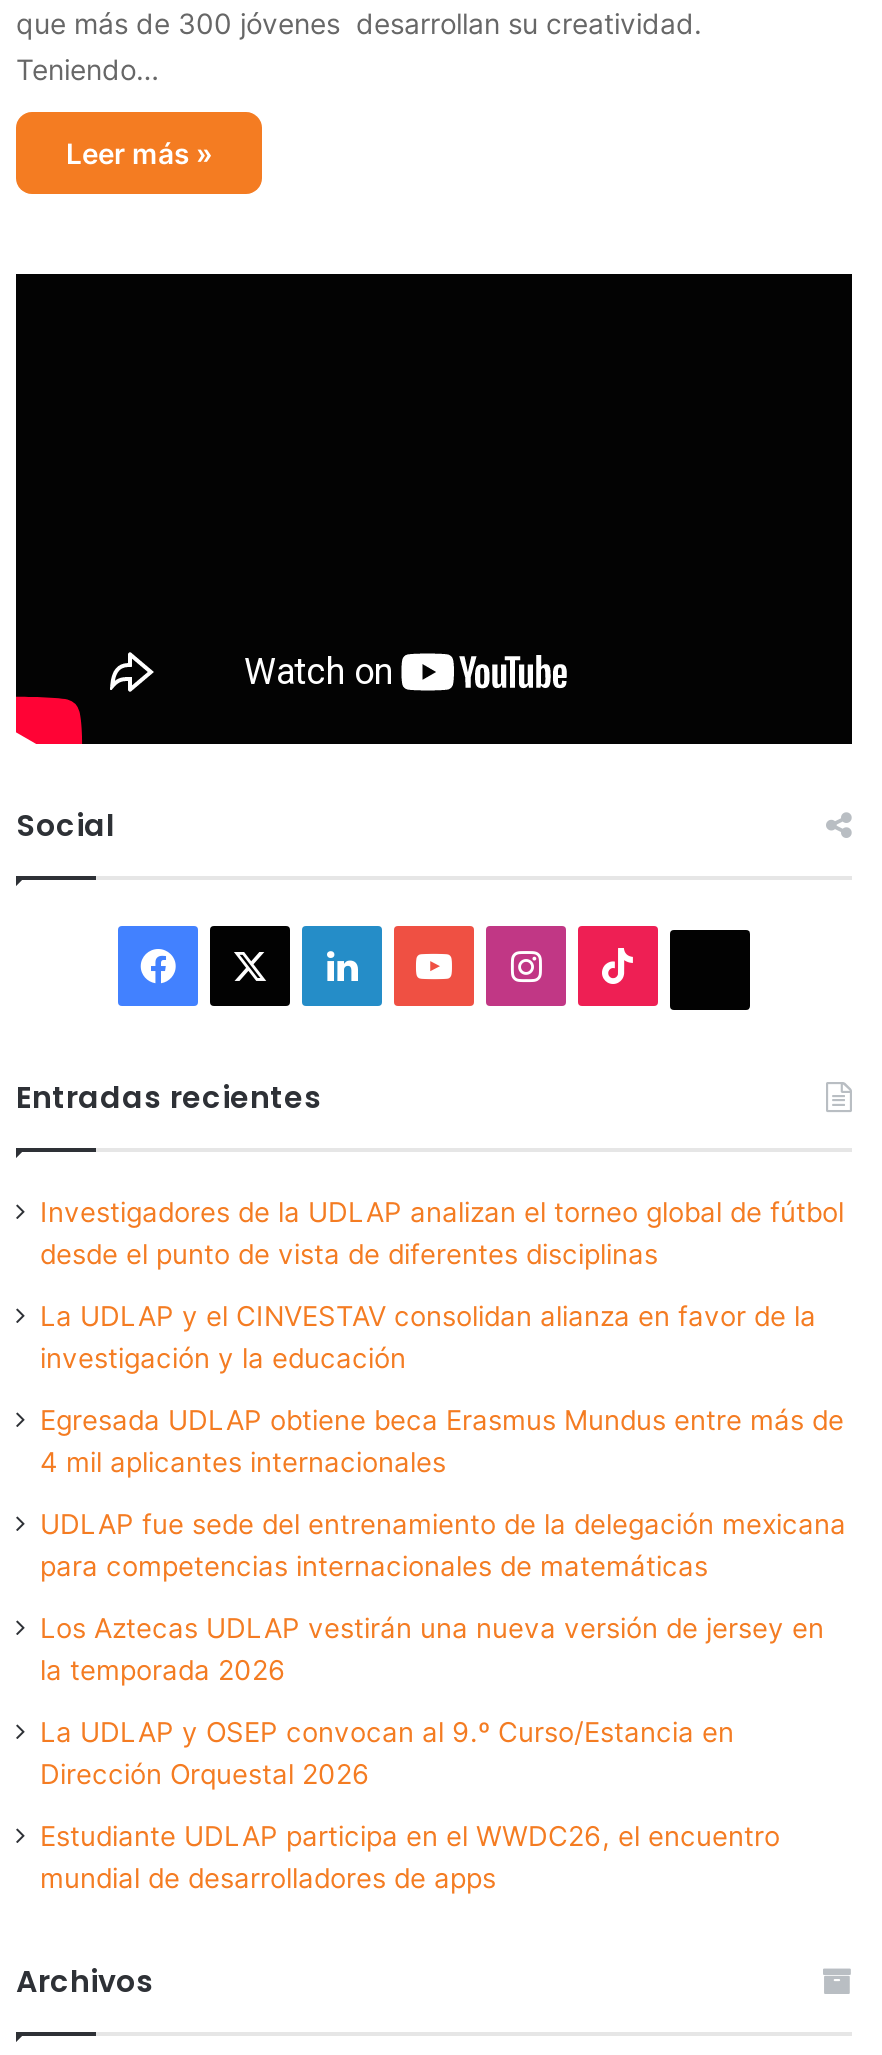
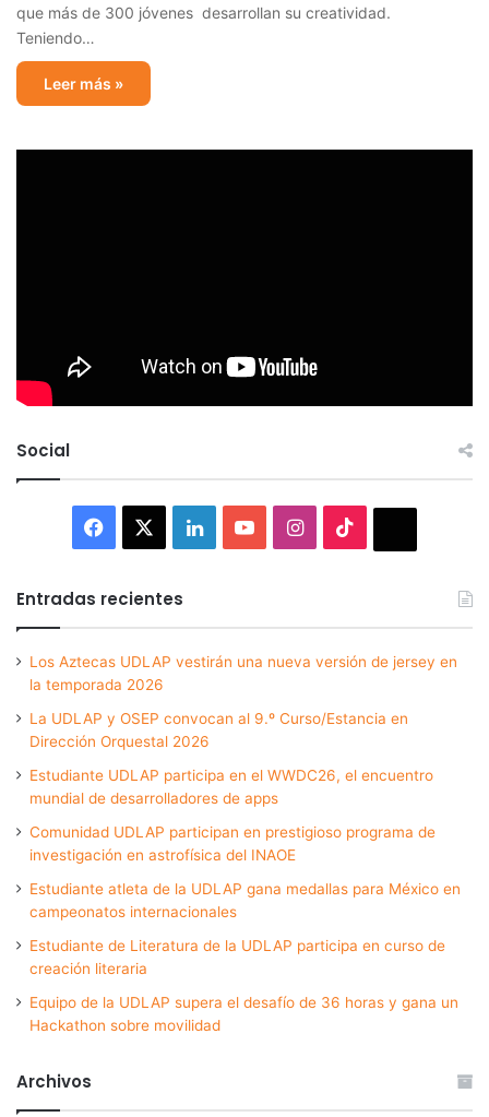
[40,1196,846,1582] Investigadores de la UDLAP analizan el torneo global de fútbol | desde el punto de vista de diferentes disciplinas | La UDLAP y el CINVESTAV consolidan alianza en favor de la | investigación y la educación | Egresada UDLAP obtiene beca Erasmus Mundus entre más de | 4 mil aplicantes internacionales | UDLAP fue sede del entrenamiento de la delegación mexicana | para competencias internacionales de matemáticas -> none
moved [40,1612,824,1894] -> [29,653,457,807]: Los Aztecas UDLAP vestirán una nueva versión de jersey en | la temporada 2026 | La UDLAP y OSEP convocan al 9.º Curso/Estancia en | Dirección Orquestal 2026 | Estudiante UDLAP participa en el WWDC26, el encuentro | mundial de desarrolladores de apps
none -> [29,823,461,1034] Comunidad UDLAP participan en prestigioso programa de | investigación en astrofísica del INAOE | Estudiante atleta de la UDLAP gana medallas para México en | campeonatos internacionales | Estudiante de Literatura de la UDLAP participa en curso de | creación literaria | Equipo de la UDLAP supera el desafío de 36 horas y gana un | Hackathon sobre movilidad

